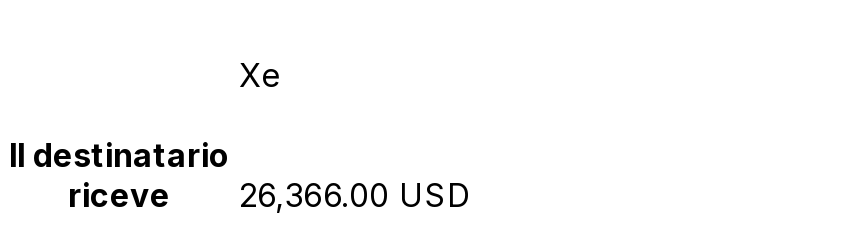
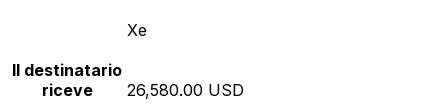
[68,174,471,214] riceve 26,366.00 USD -> [41,80,244,100] riceve 26,580.00 USD

